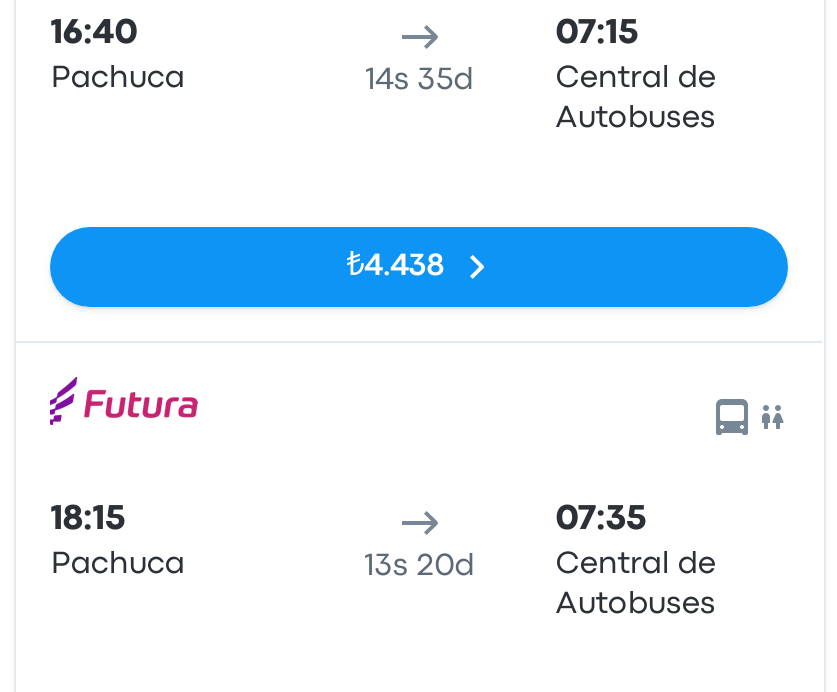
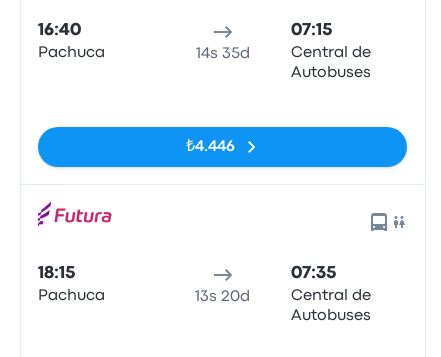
[347,253,445,281] ₺4.438 -> [186,140,235,154] ₺4.446

